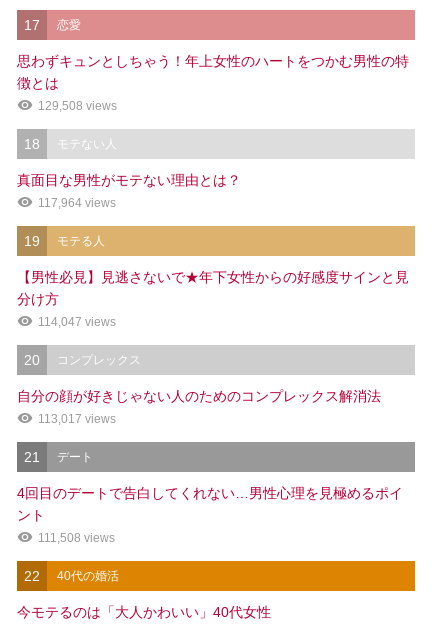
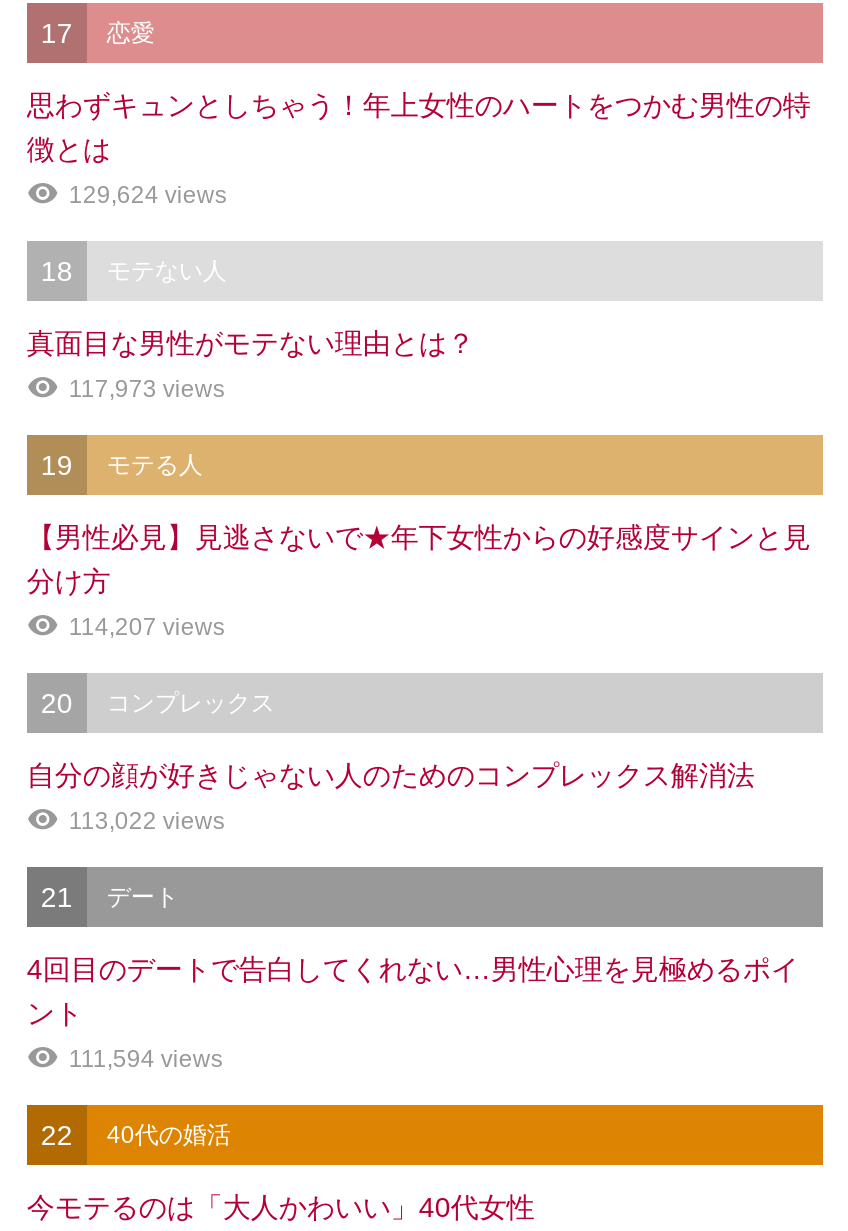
[38,99,117,113] 129,508 views -> [69,180,227,208] 129,624 views
[38,196,116,210] 117,964 views -> [69,374,225,402] 117,973 views
[38,315,116,329] 114,047 views -> [69,612,225,640] 114,207 views
[38,412,116,426] 113,017 views -> [69,806,225,834] 113,022 views
[38,531,115,545] 111,508 views -> [69,1044,223,1072] 111,594 views

